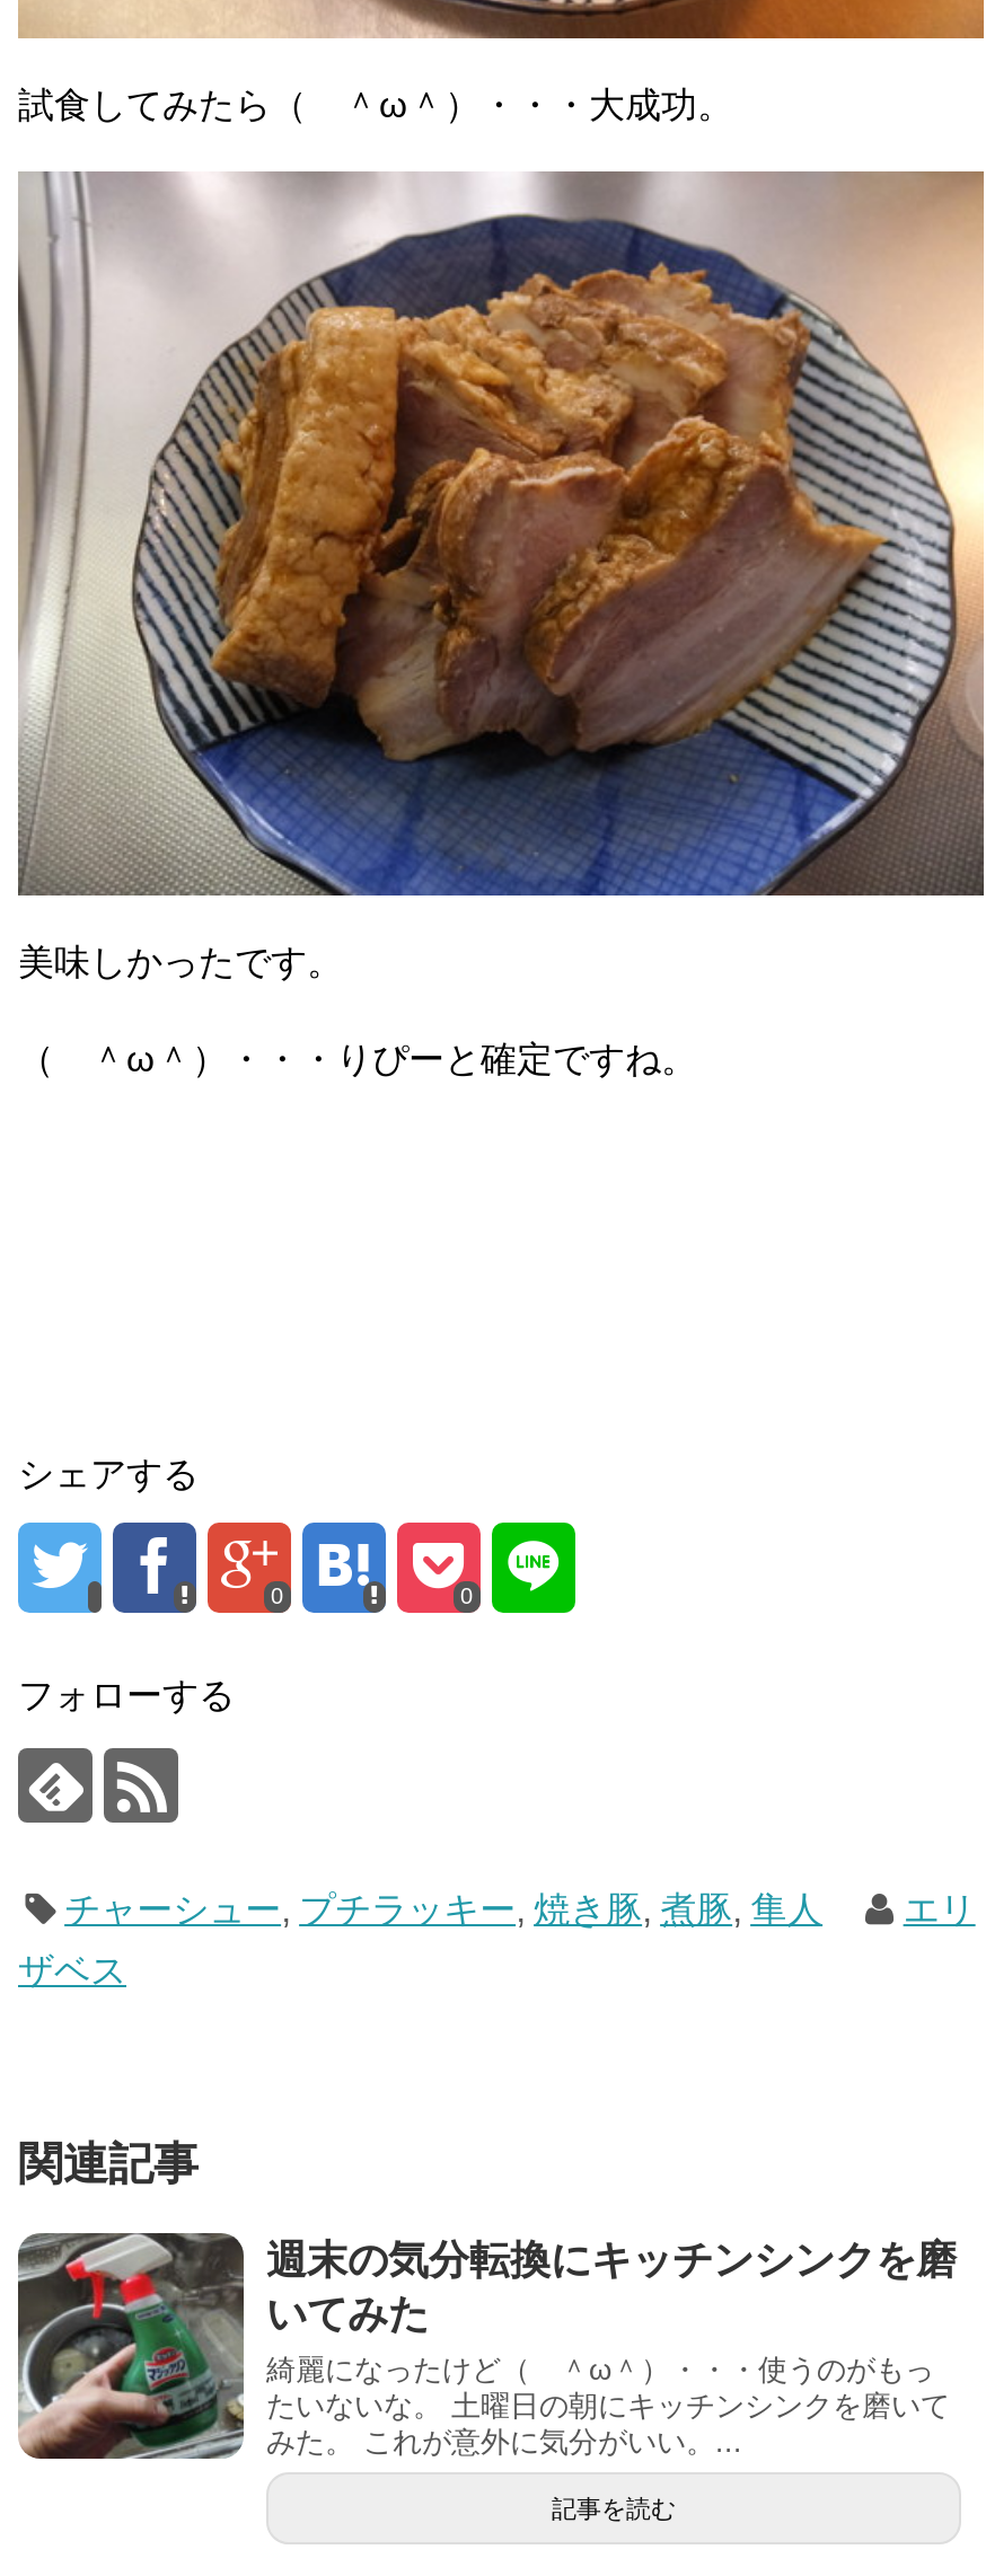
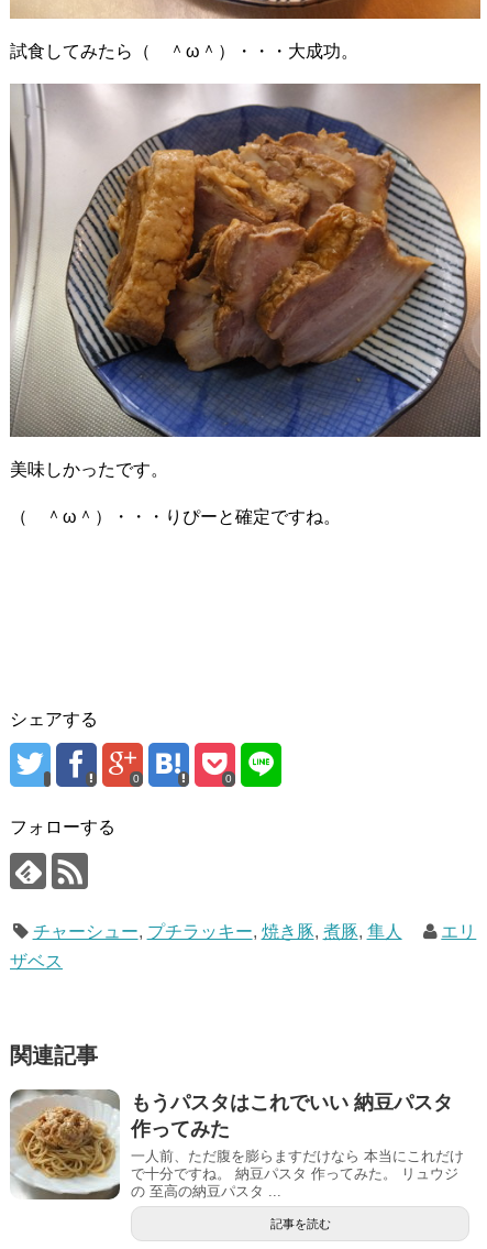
[18,2233,957,2461] [image] | 週末の気分転換にキッチンシンクを磨 | いてみた | 綺麗になったけど（ ＾ω＾）・・・使うのがもっ | たいないな。 土曜日の朝にキッチンシンクを磨いて | みた。 これが意外に気分がいい。... -> [11,1089,464,1200] [image] | もうパスタはこれでいい 納豆パスタ | 作ってみた | 一人前、ただ腹を膨らますだけなら 本当にこれだけ | で十分ですね。 納豆パスタ 作ってみた。 リュウジ | の 至高の納豆パスタ ...

